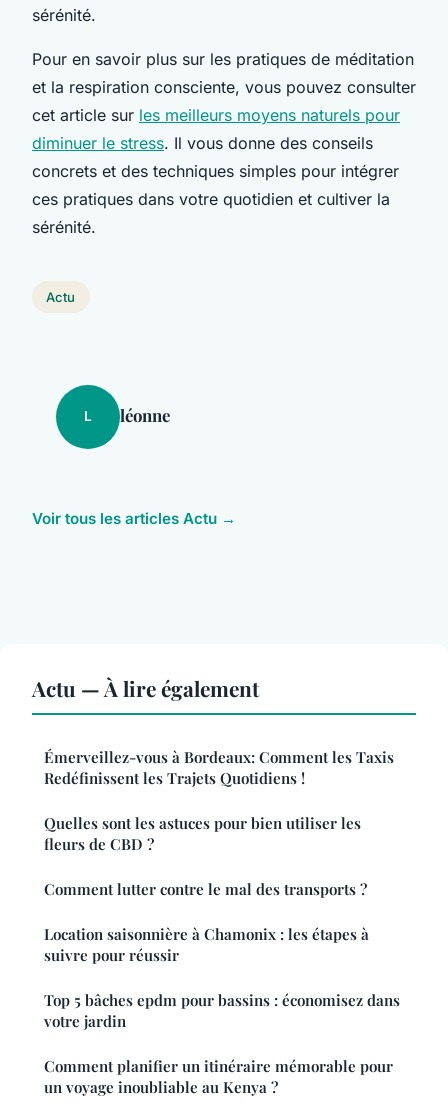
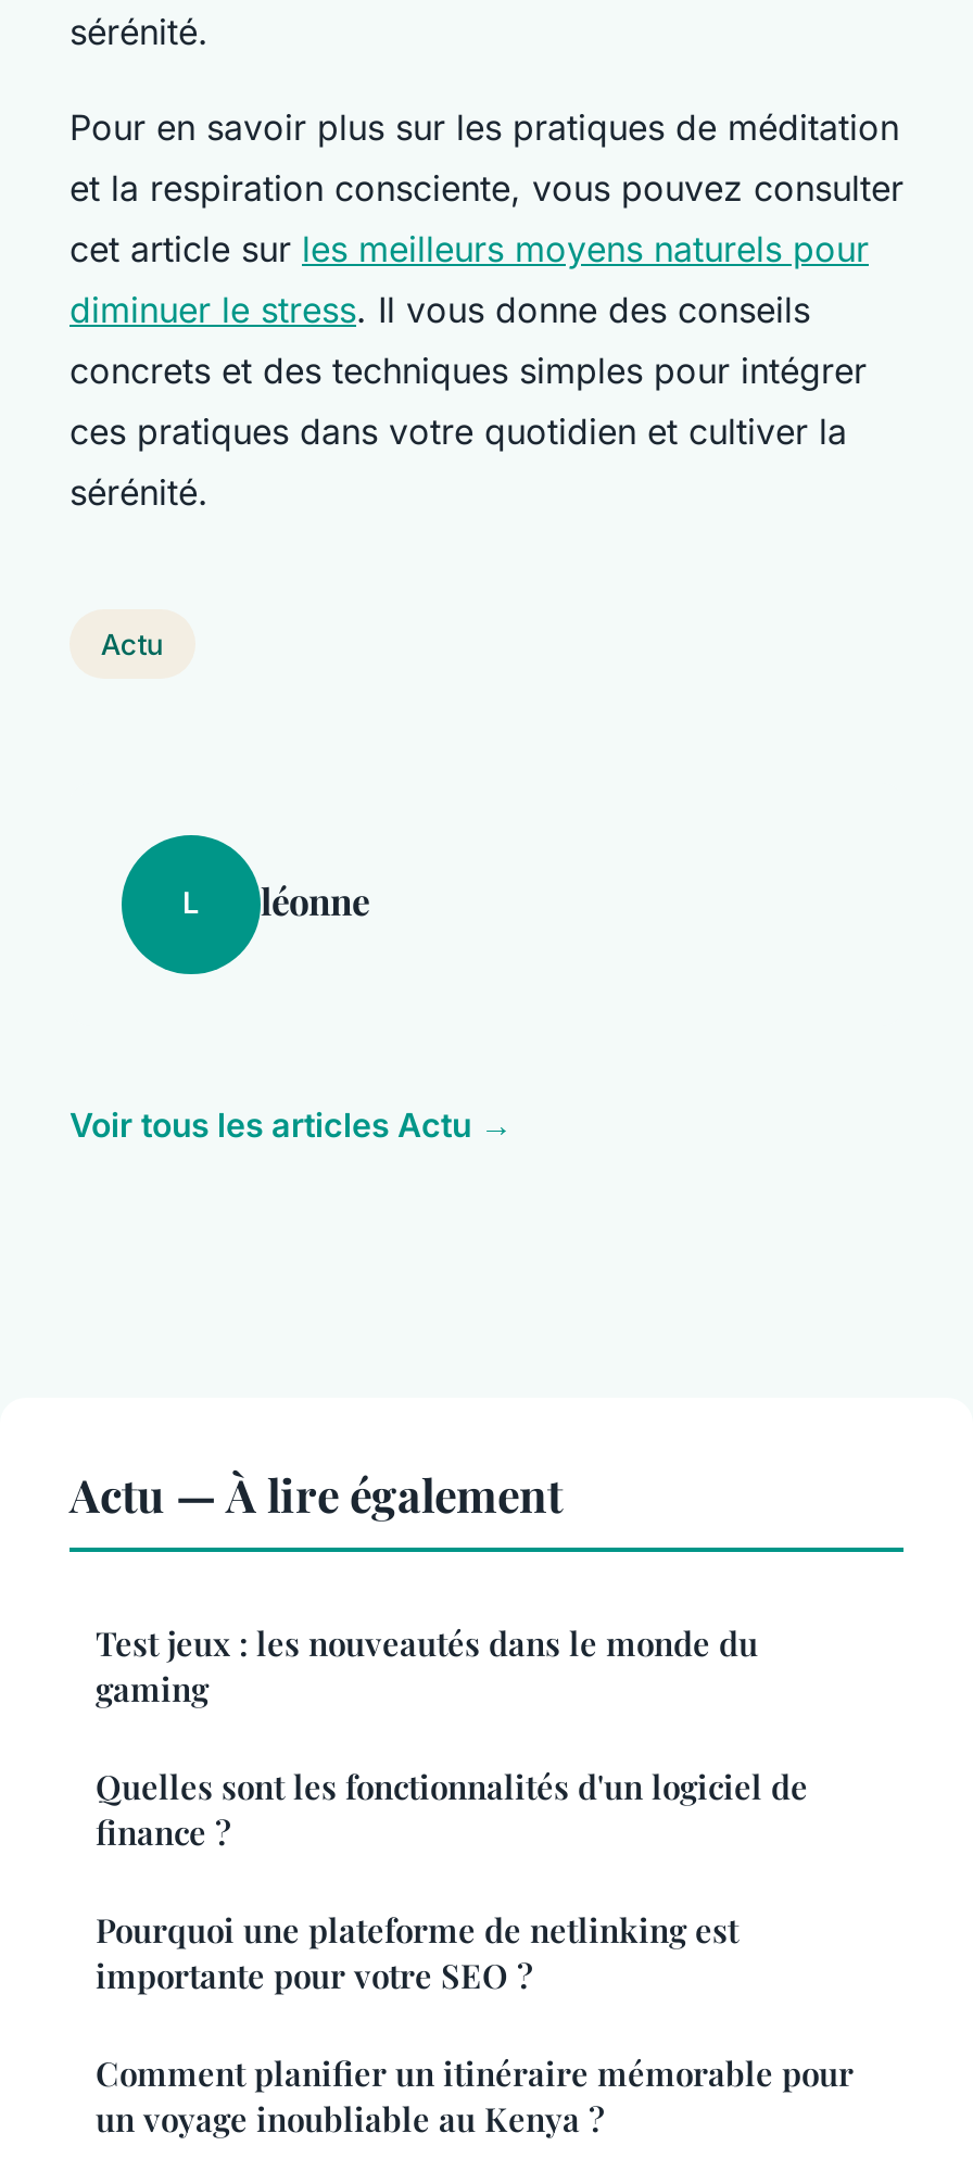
[44,747,400,1031] Émerveillez-vous à Bordeaux: Comment les Taxis | Redéfinissent les Trajets Quotidiens ! | Quelles sont les astuces pour bien utiliser les | fleurs de CBD ? | Comment lutter contre le mal des transports ? | Location saisonnière à Chamonix : les étapes à | suivre pour réussir | Top 5 bâches epdm pour bassins : économisez dans | votre jardin -> [96,1621,808,1996] Test jeux : les nouveautés dans le monde du | gaming | Quelles sont les fonctionnalités d'un logiciel de | finance ? | Pourquoi une plateforme de netlinking est | importante pour votre SEO ?

